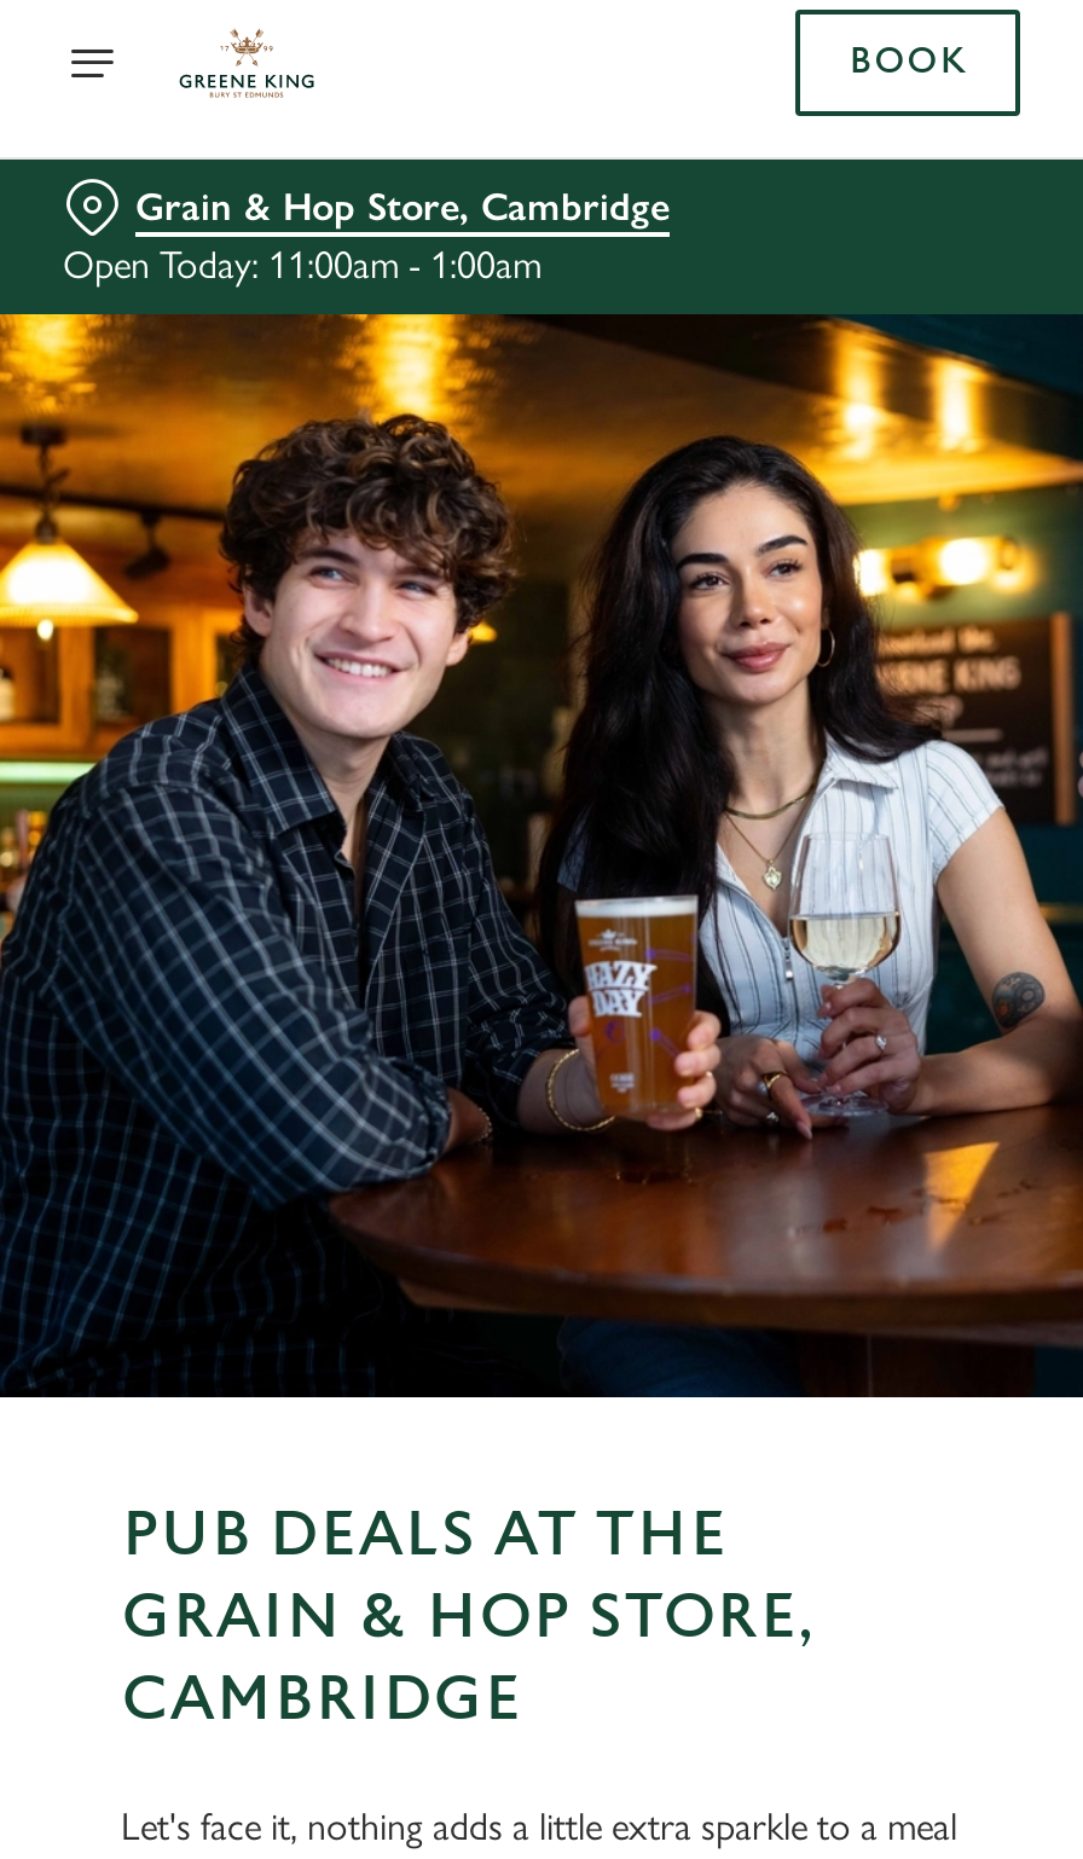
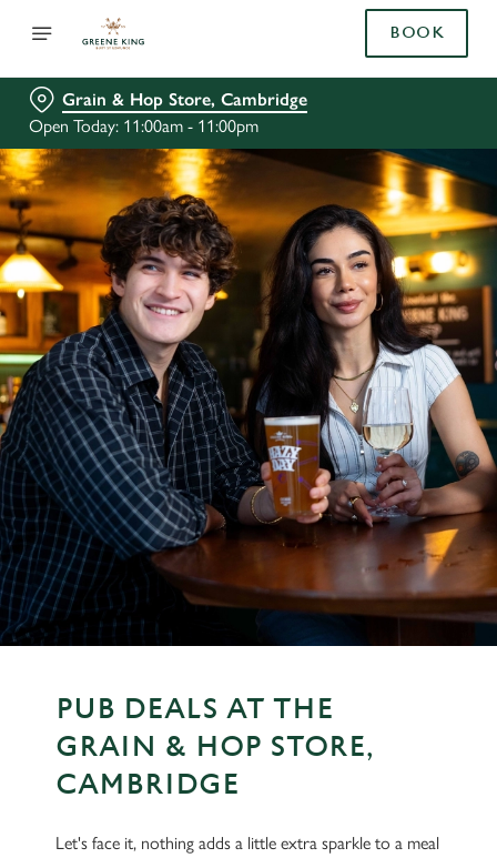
[63,242,541,288] Open Today: 11:00am - 1:00am -> [29,115,258,137] Open Today: 11:00am - 11:00pm

